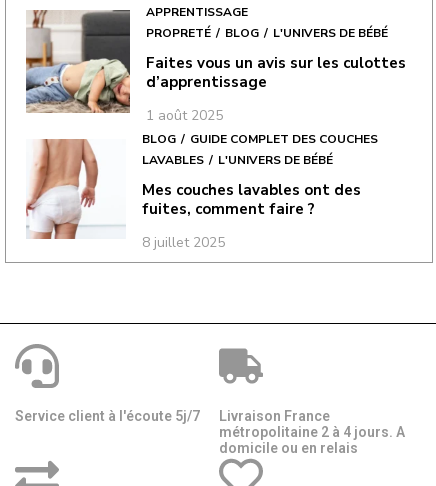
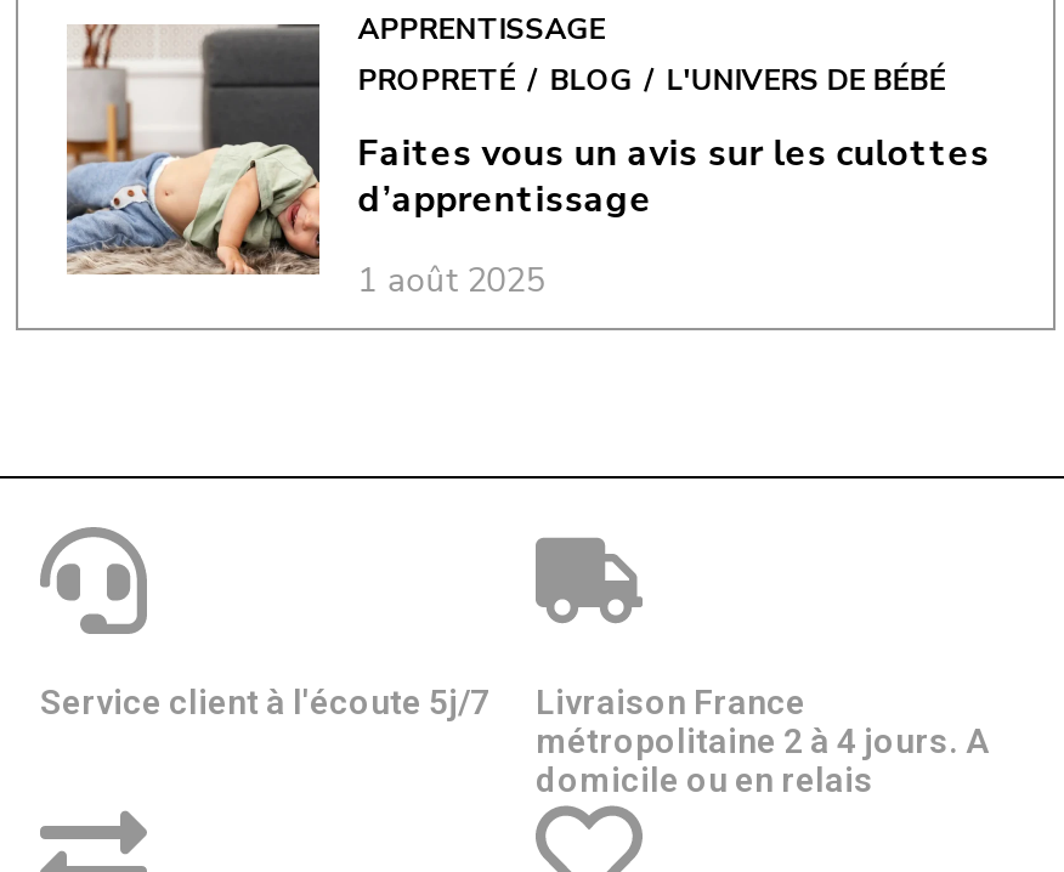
[25,131,378,252] [image] | BLOG | GUIDE COMPLET DES COUCHES | LAVABLES | L'UNIVERS DE BÉBÉ | Mes couches lavables ont des | fuites, comment faire ? | 8 juillet 2025 -> none

